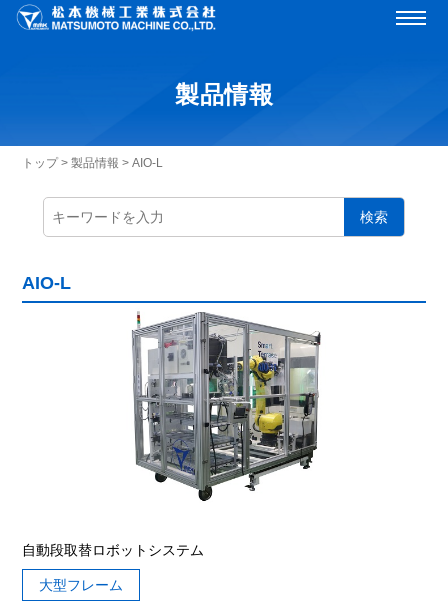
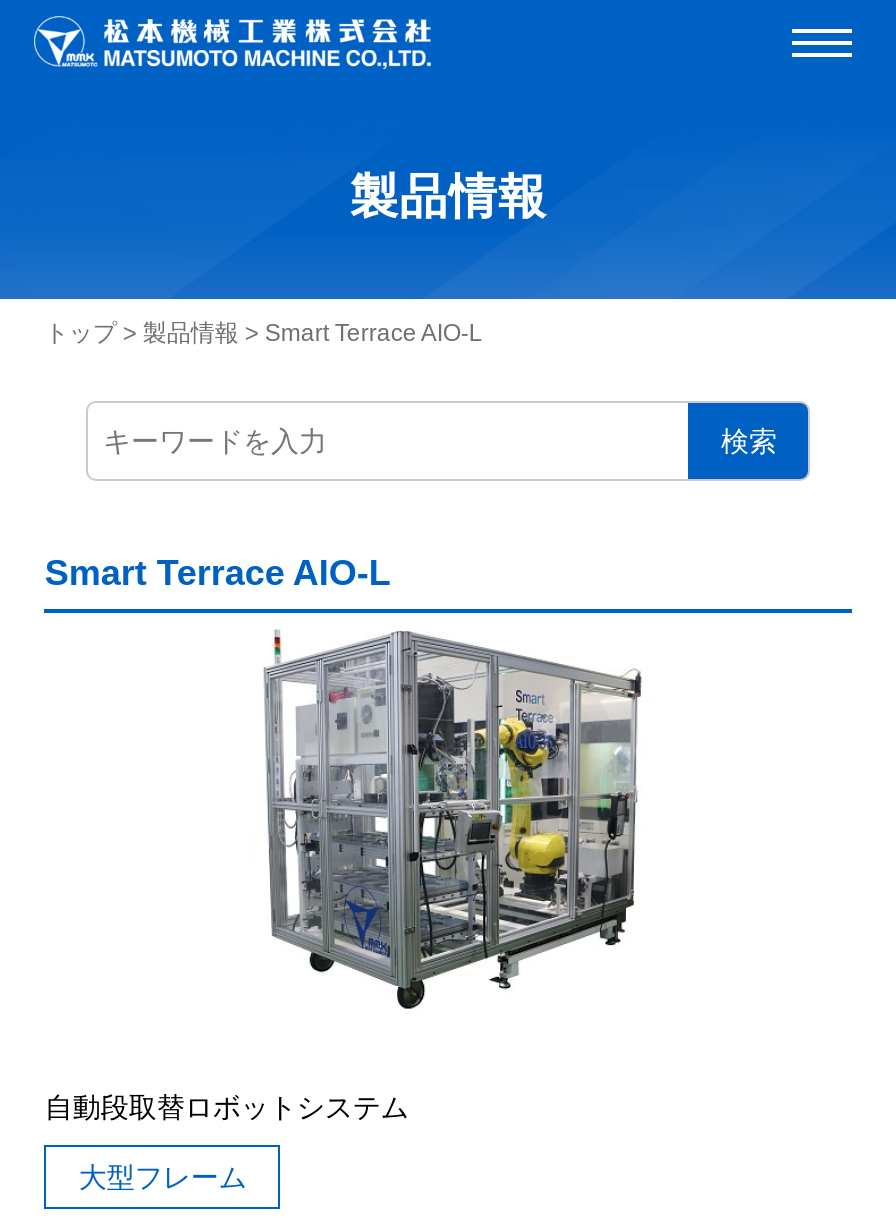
[22,156,163,170] トップ>製品情報> AIO-L -> [45,320,483,348] トップ>製品情報> Smart Terrace AIO-L
[22,273,71,293] AIO-L -> [45,554,391,594] Smart Terrace AIO-L

